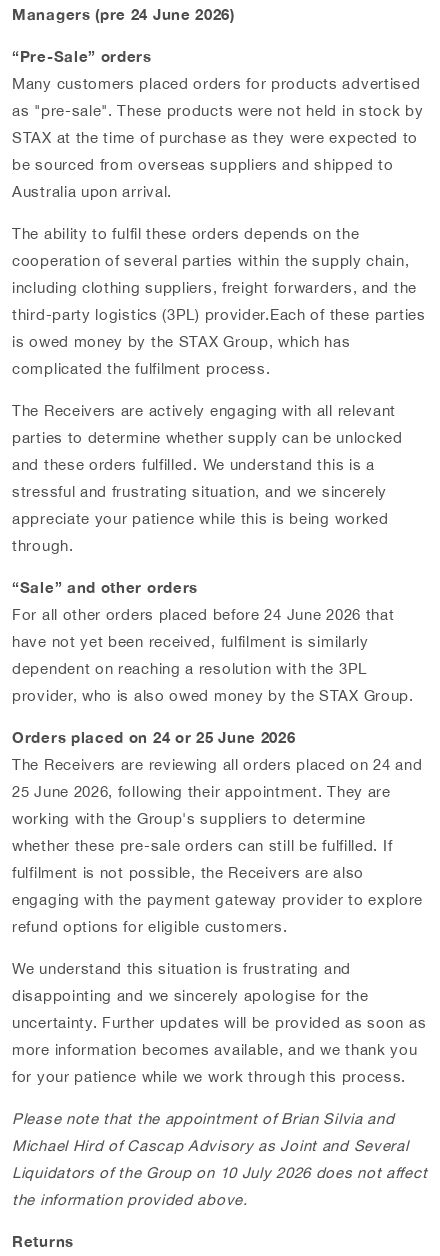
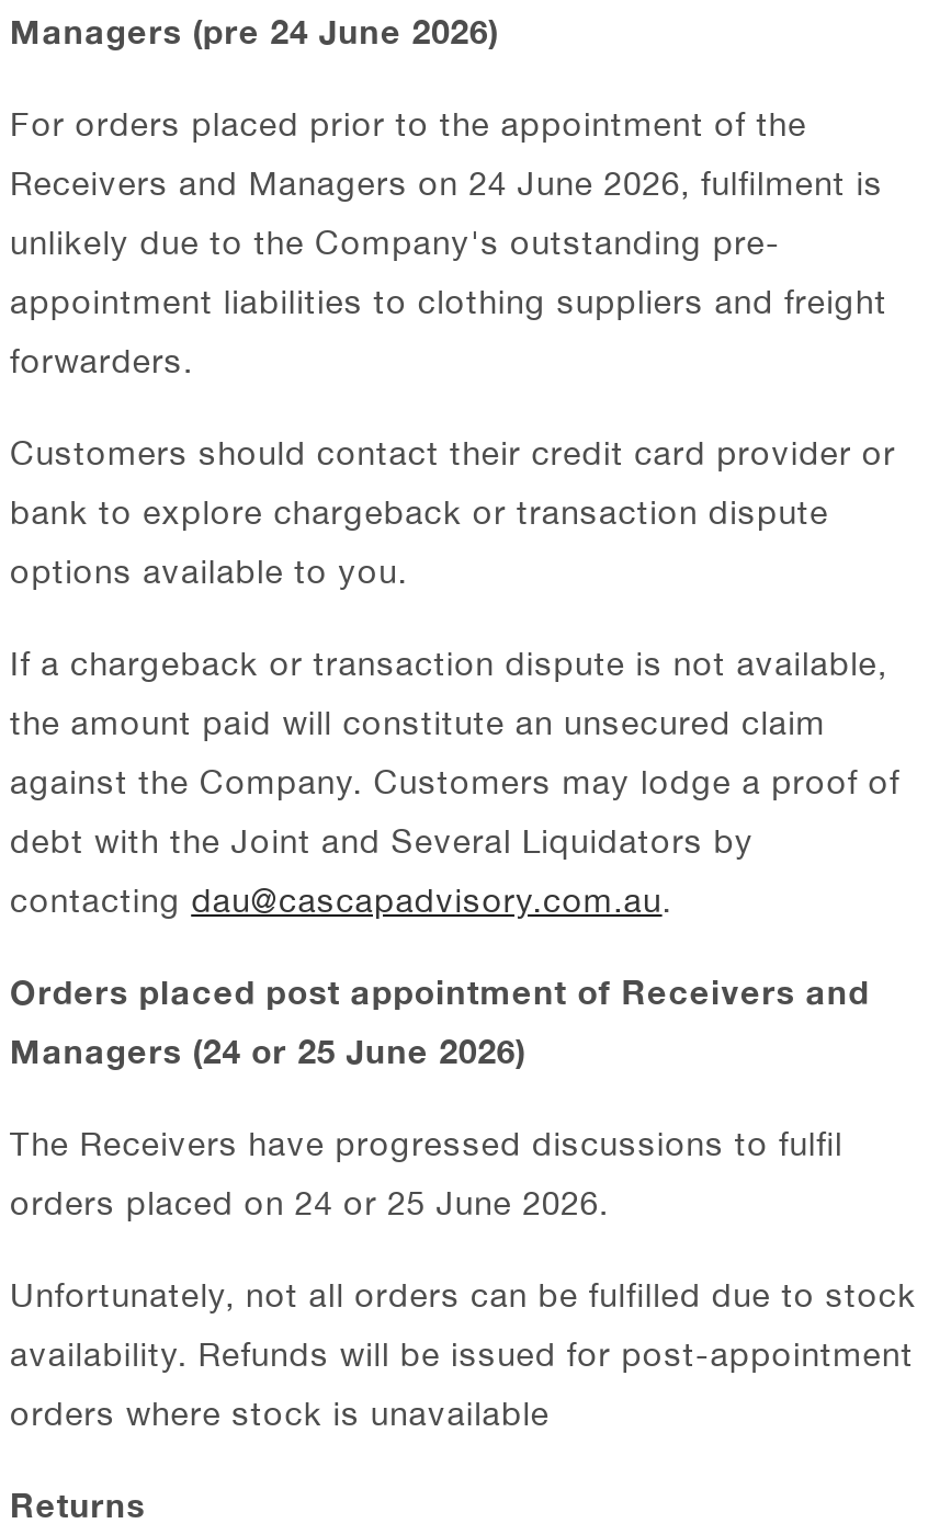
[12,47,427,1208] “Pre-Sale” orders | Many customers placed orders for products advertised | as "pre-sale". These products were not held in stock by | STAX at the time of purchase as they were expected to | be sourced from overseas suppliers and shipped to | Australia upon arrival. | The ability to fulfil these orders depends on the | cooperation of several parties within the supply chain, | including clothing suppliers, freight forwarders, and the | third-party logistics (3PL) provider. Each of these parties | is owed money by the STAX Group, which has | complicated the fulfilment process. | The Receivers are actively engaging with all relevant | parties to determine whether supply can be unlocked | and these orders fulfilled. We understand this is a | stressful and frustrating situation, and we sincerely | appreciate your patience while this is being worked | through. | “Sale” and other orders | For all other orders placed before 24 June 2026 that | have not yet been received, fulfilment is similarly | dependent on reaching a resolution with the 3PL | provider, who is also owed money by the STAX Group. | Orders placed on 24 or 25 June 2026 | The Receivers are reviewing all orders placed on 24 and | 25 June 2026, following their appointment. They are | working with the Group's suppliers to determine | whether these pre-sale orders can still be fulfilled. If | fulfilment is not possible, the Receivers are also | engaging with the payment gateway provider to explore | refund options for eligible customers. | We understand this situation is frustrating and | disappointing and we sincerely apologise for the | uncertainty. Further updates will be provided as soon as | more information becomes available, and we thank you | for your patience while we work through this process. | Please note that the appointment of Brian Silvia and | Michael Hird of Cascap Advisory as Joint and Several | Liquidators of the Group on 10 July 2026 does not affect | the information provided above. -> [10,105,917,1432] For orders placed prior to the appointment of the | Receivers and Managers on 24 June 2026, fulfilment is | unlikely due to the Company's outstanding pre- | appointment liabilities to clothing suppliers and freight | forwarders. | Customers should contact their credit card provider or | bank to explore chargeback or transaction dispute | options available to you. | If a chargeback or transaction dispute is not available, | the amount paid will constitute an unsecured claim | against the Company. Customers may lodge a proof of | debt with the Joint and Several Liquidators by | contacting dau@cascapadvisory.com.au. | Orders placed post appointment of Receivers and | Managers (24 or 25 June 2026) | The Receivers have progressed discussions to fulfil | orders placed on 24 or 25 June 2026. | Unfortunately, not all orders can be fulfilled due to stock | availability. Refunds will be issued for post-appointment | orders where stock is unavailable

